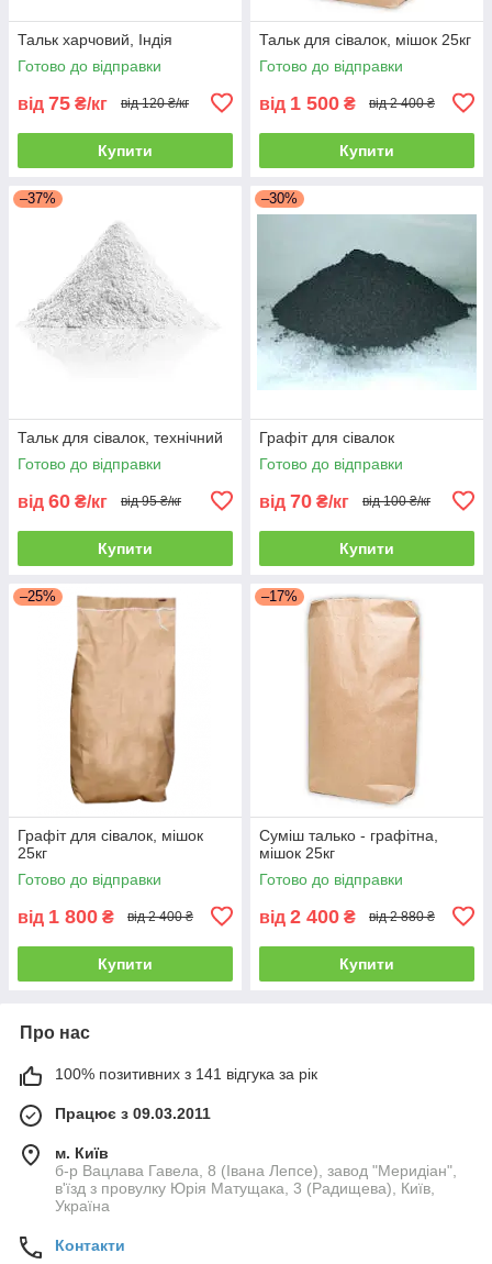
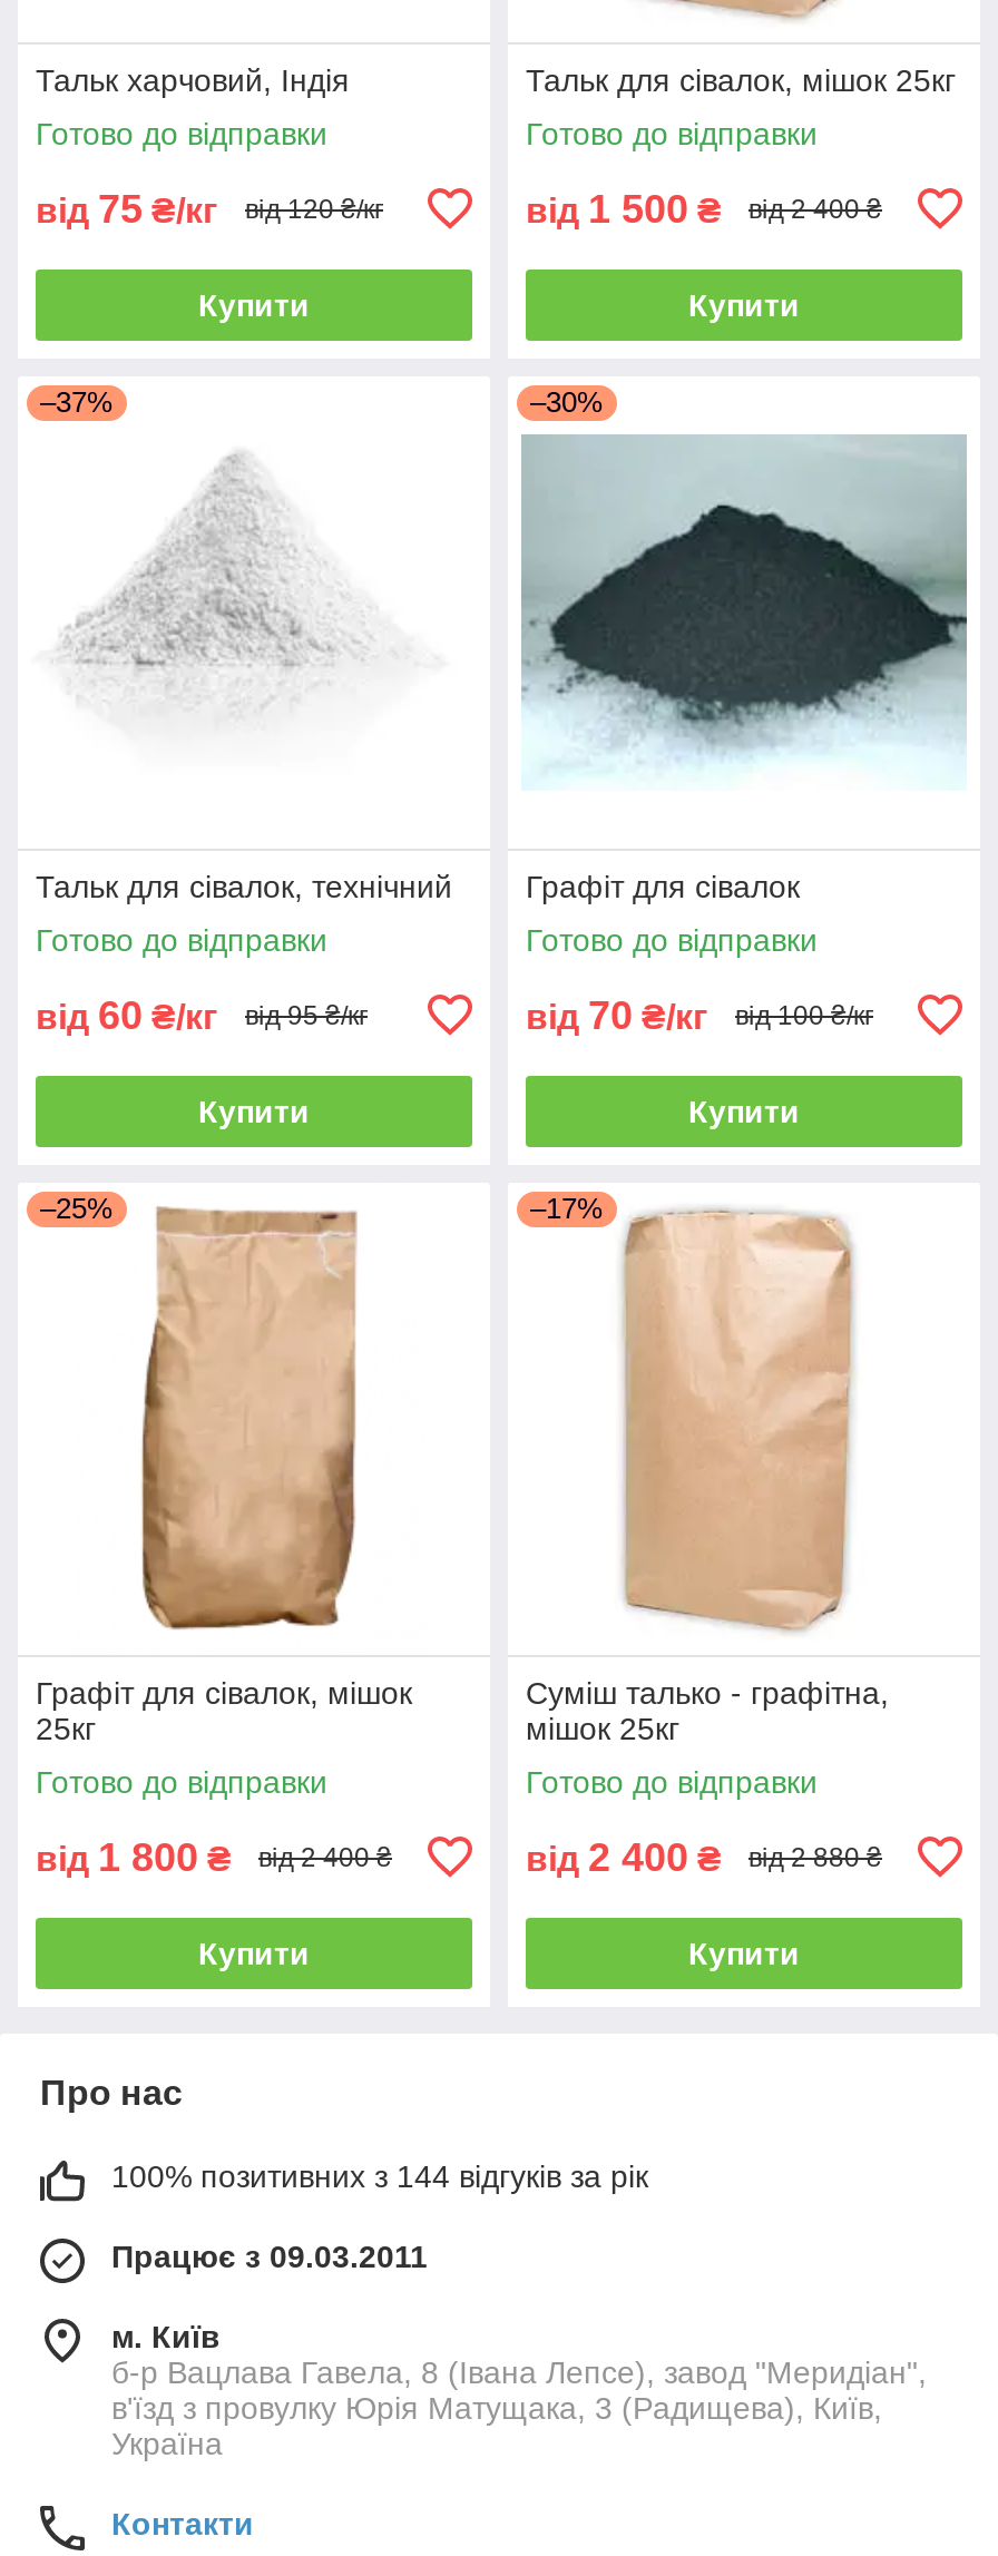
[55,1065,317,1082] 100% позитивних з 141 відгука за рік -> [111,2158,648,2194] 100% позитивних з 144 відгуків за рік

